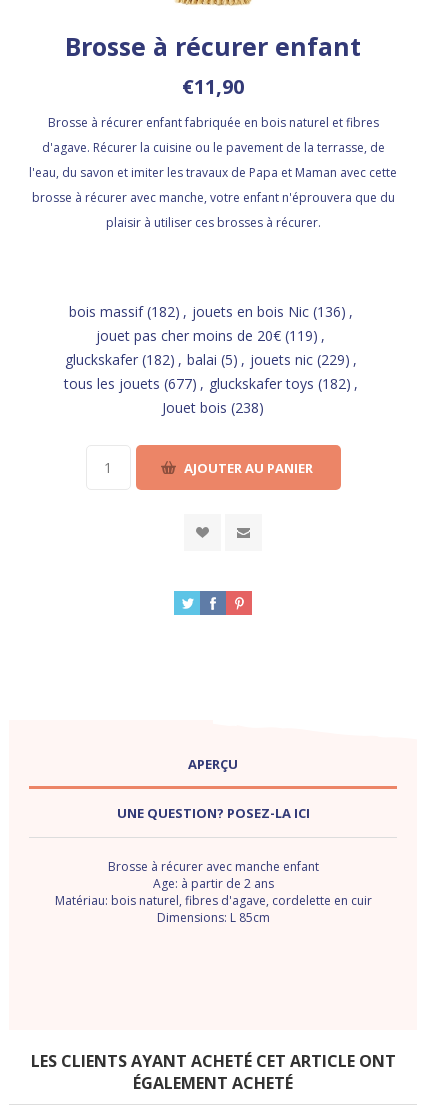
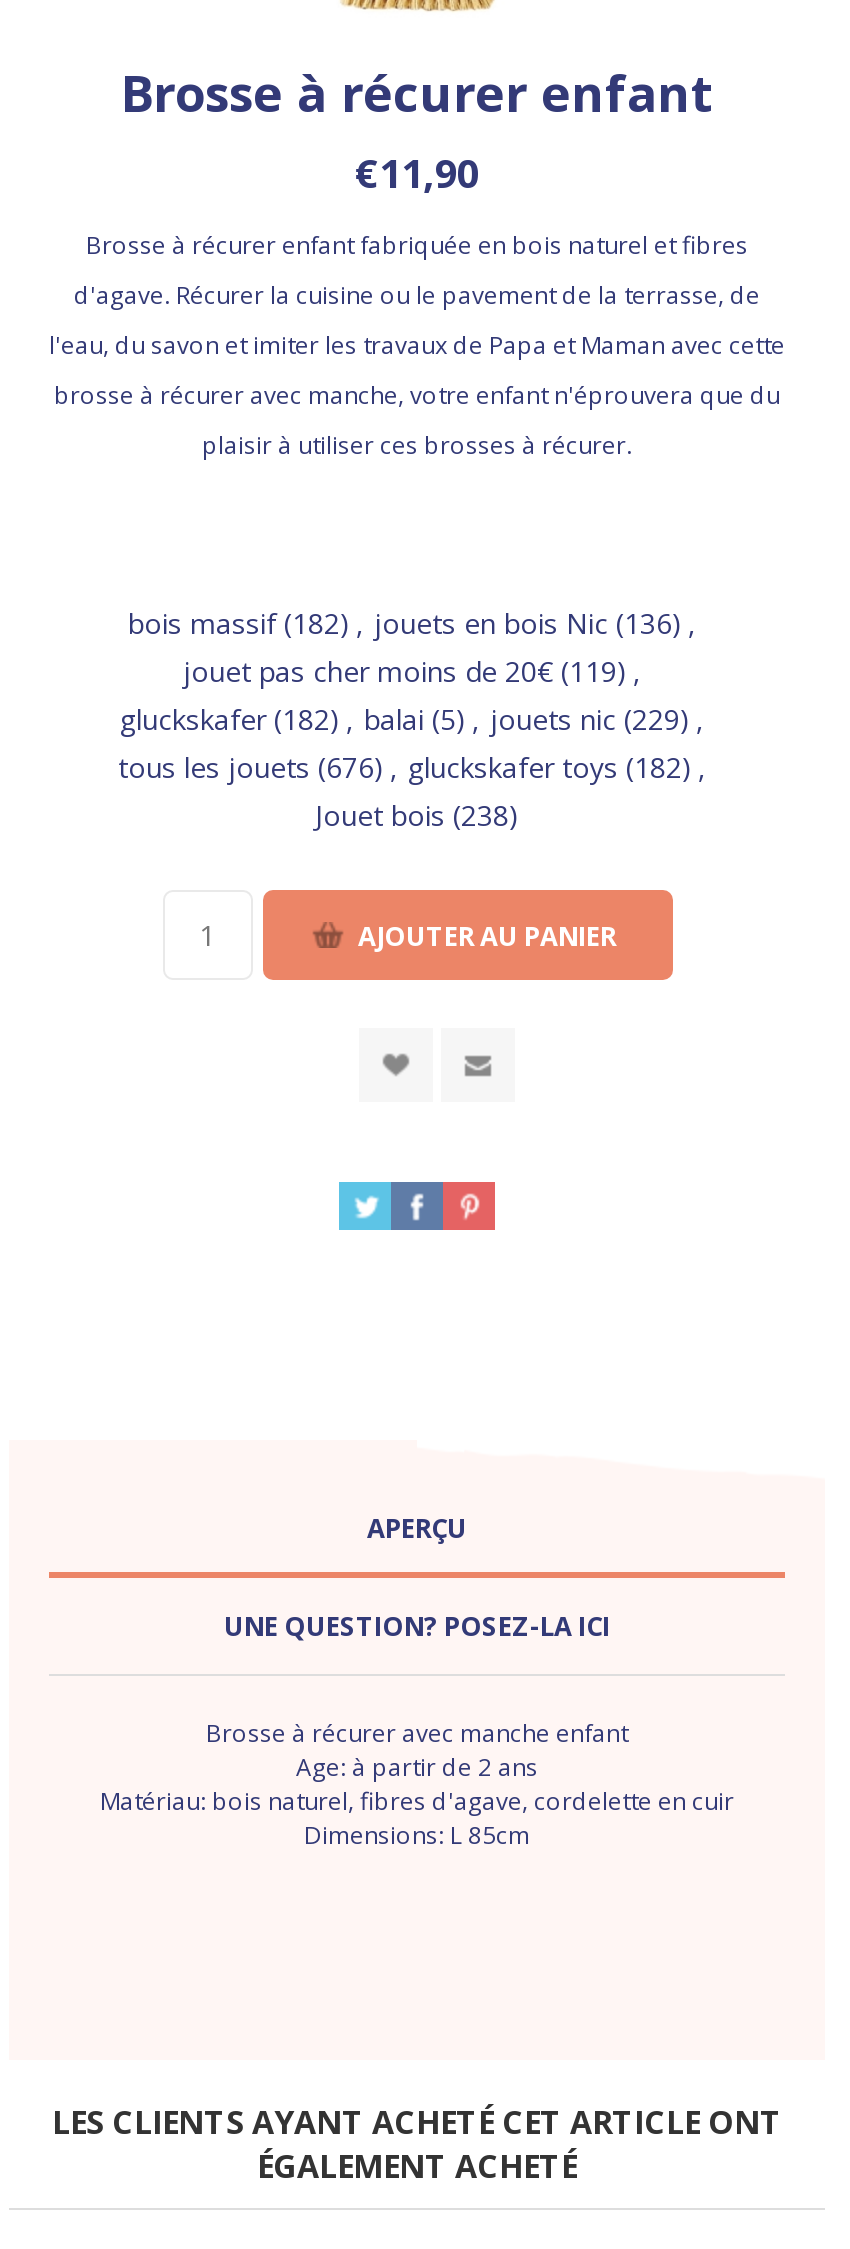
[63,374,357,393] tous les jouets (677) , gluckskafer toys (182) , -> [118,748,706,786] tous les jouets (676) , gluckskafer toys (182) ,

